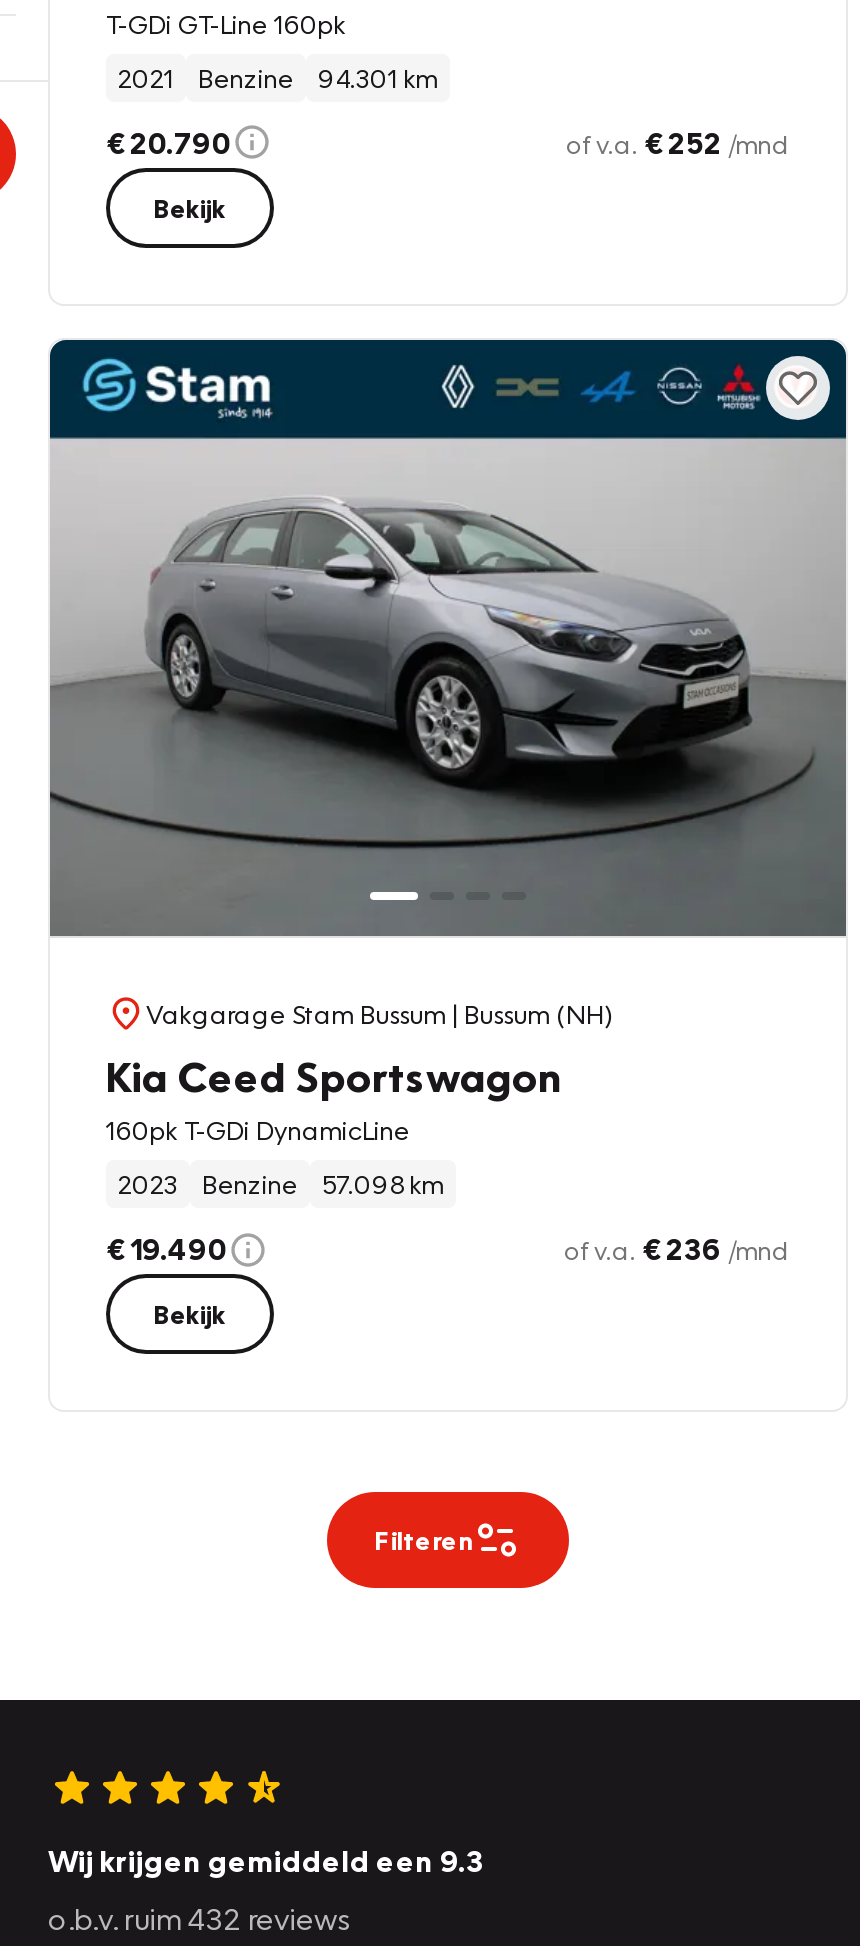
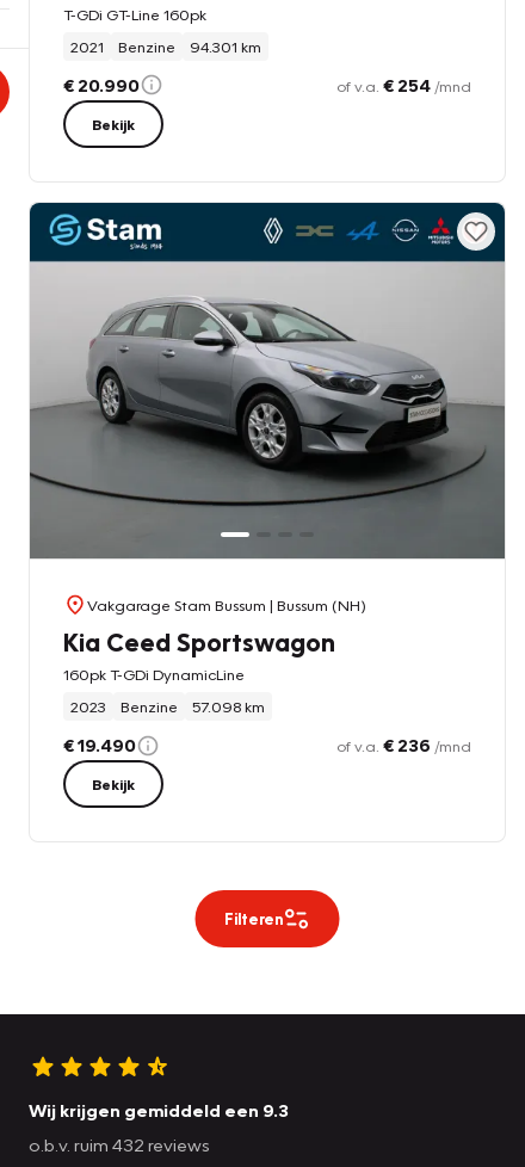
[106,123,232,159] € 20.790 -> [63,74,140,95] € 20.990
[566,123,790,159] of v.a. € 252 /mnd -> [336,74,471,95] of v.a. € 254 /mnd

